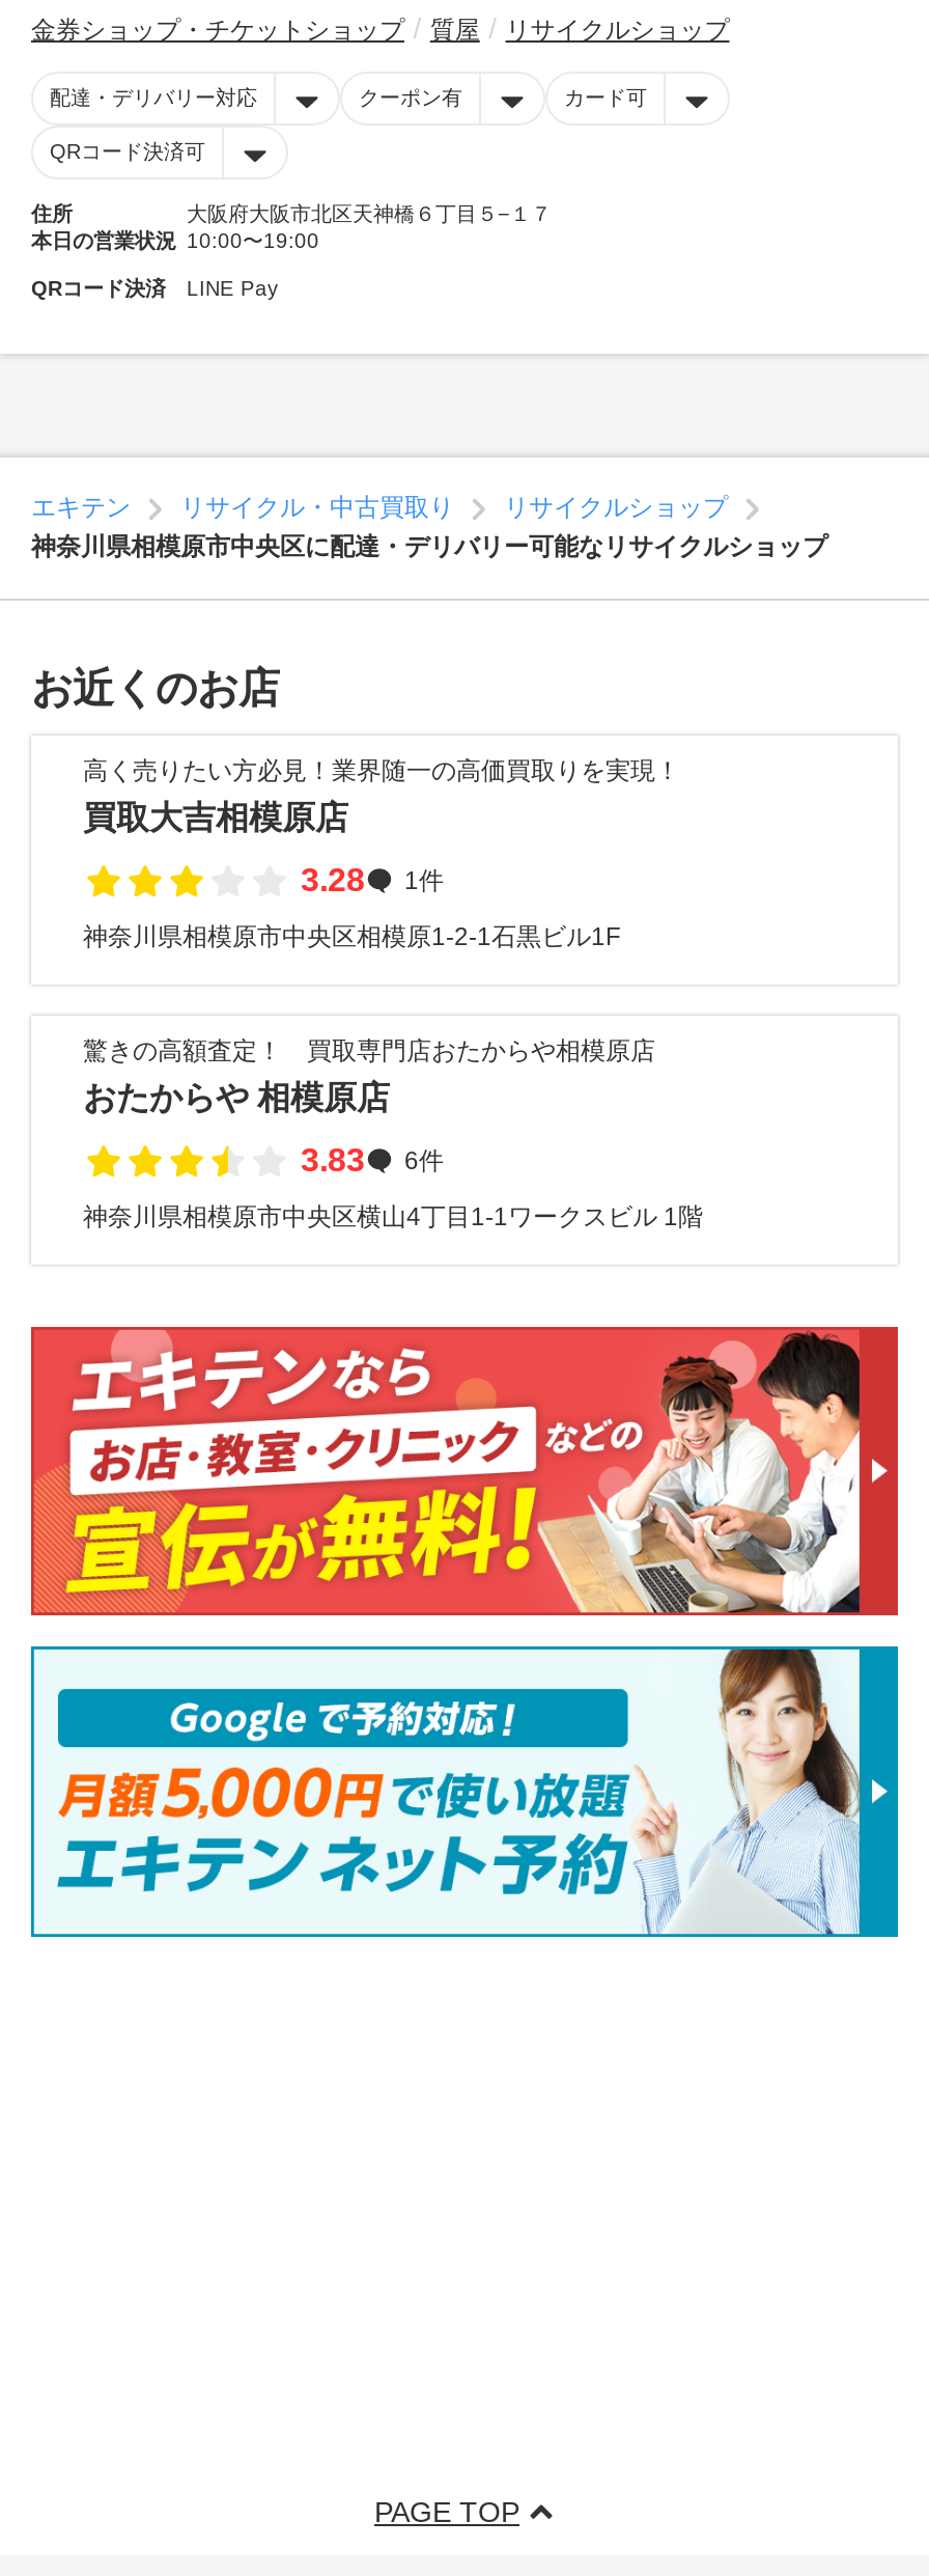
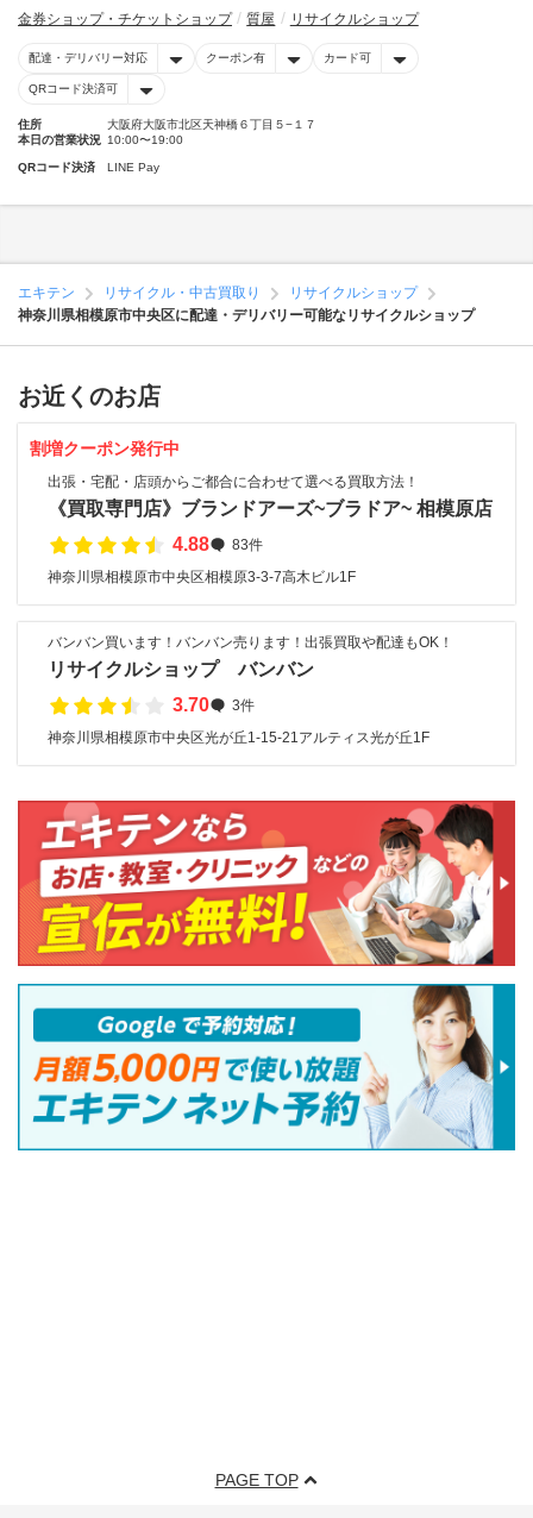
[83,756,680,951] 高く売りたい方必見！業界随一の高価買取りを実現！ | 買取大吉相模原店 | 3.28 | 1件 | 神奈川県相模原市中央区相模原1-2-1石黒ビル1F -> [30,439,493,585] 割増クーポン発行中 | 出張・宅配・店頭からご都合に合わせて選べる買取方法！ | 《買取専門店》ブランドアーズ~ブラドア~ 相模原店 | 4.88 | 83件 | 神奈川県相模原市中央区相模原3-3-7高木ビル1F
[83,1036,703,1231] 驚きの高額査定！ 買取専門店おたからや相模原店 | おたからや 相模原店 | 3.83 | 6件 | 神奈川県相模原市中央区横山4丁目1-1ワークスビル 1階 -> [48,634,453,746] バンバン買います！バンバン売ります！出張買取や配達もOK！ | リサイクルショップ バンバン | 3.70 | 3件 | 神奈川県相模原市中央区光が丘1-15-21アルティス光が丘1F

